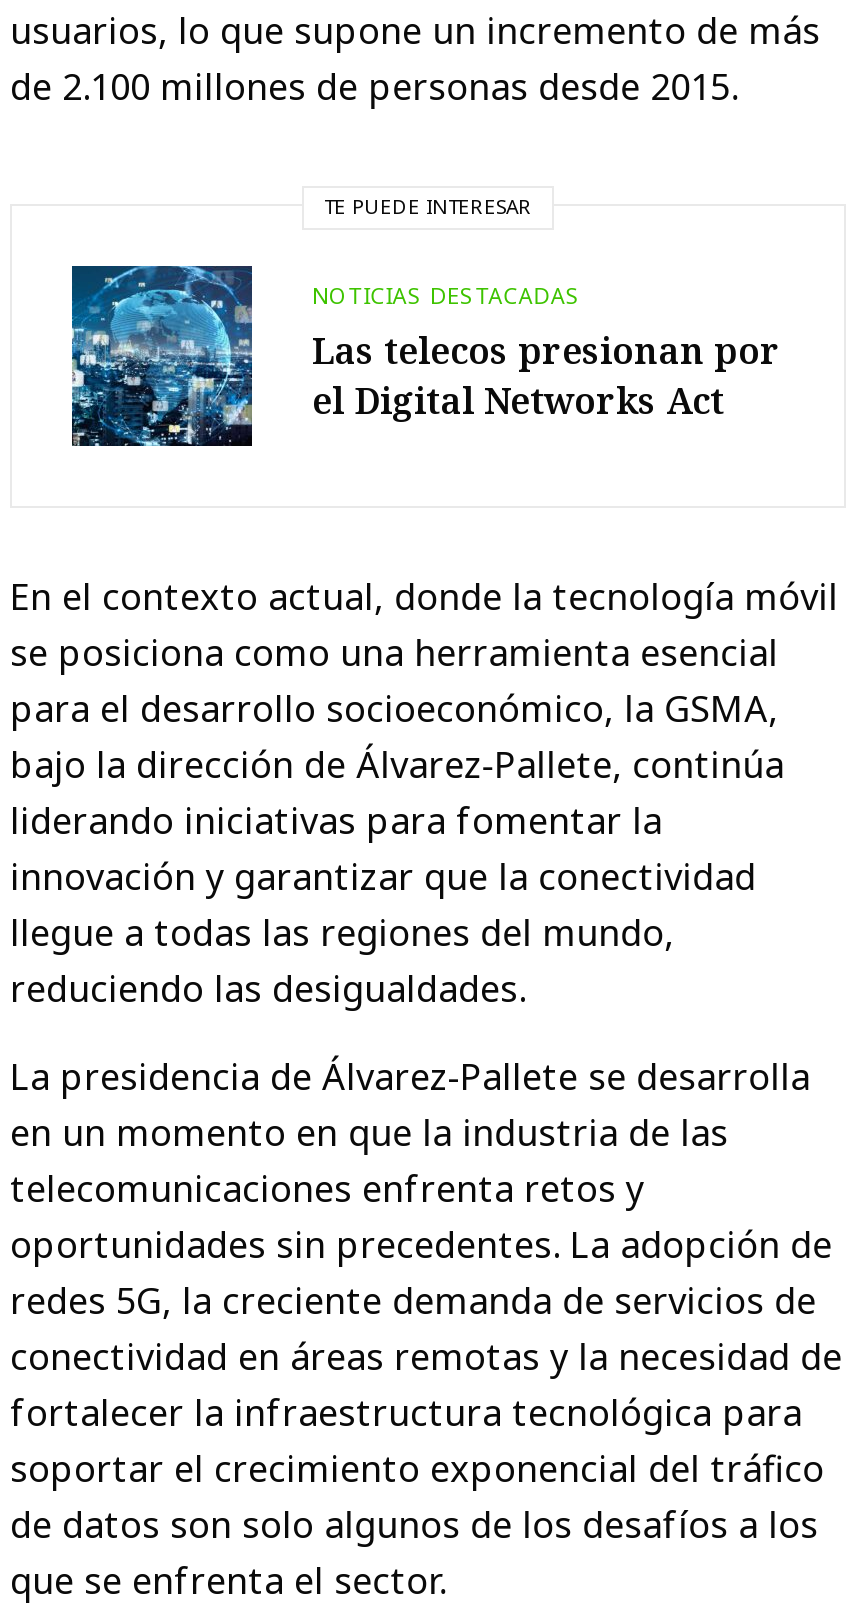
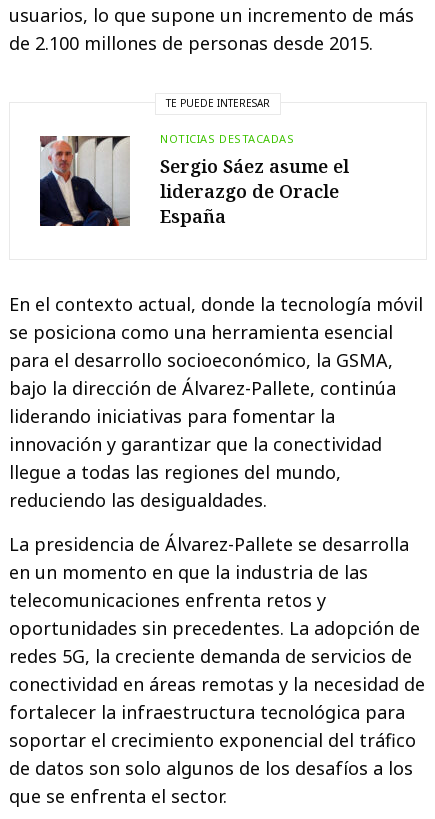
[70,264,780,448] [image] | Las telecos presionan por | el Digital Networks Act -> [39,133,349,228] [image] | Sergio Sáez asume el | liderazgo de Oracle | España

